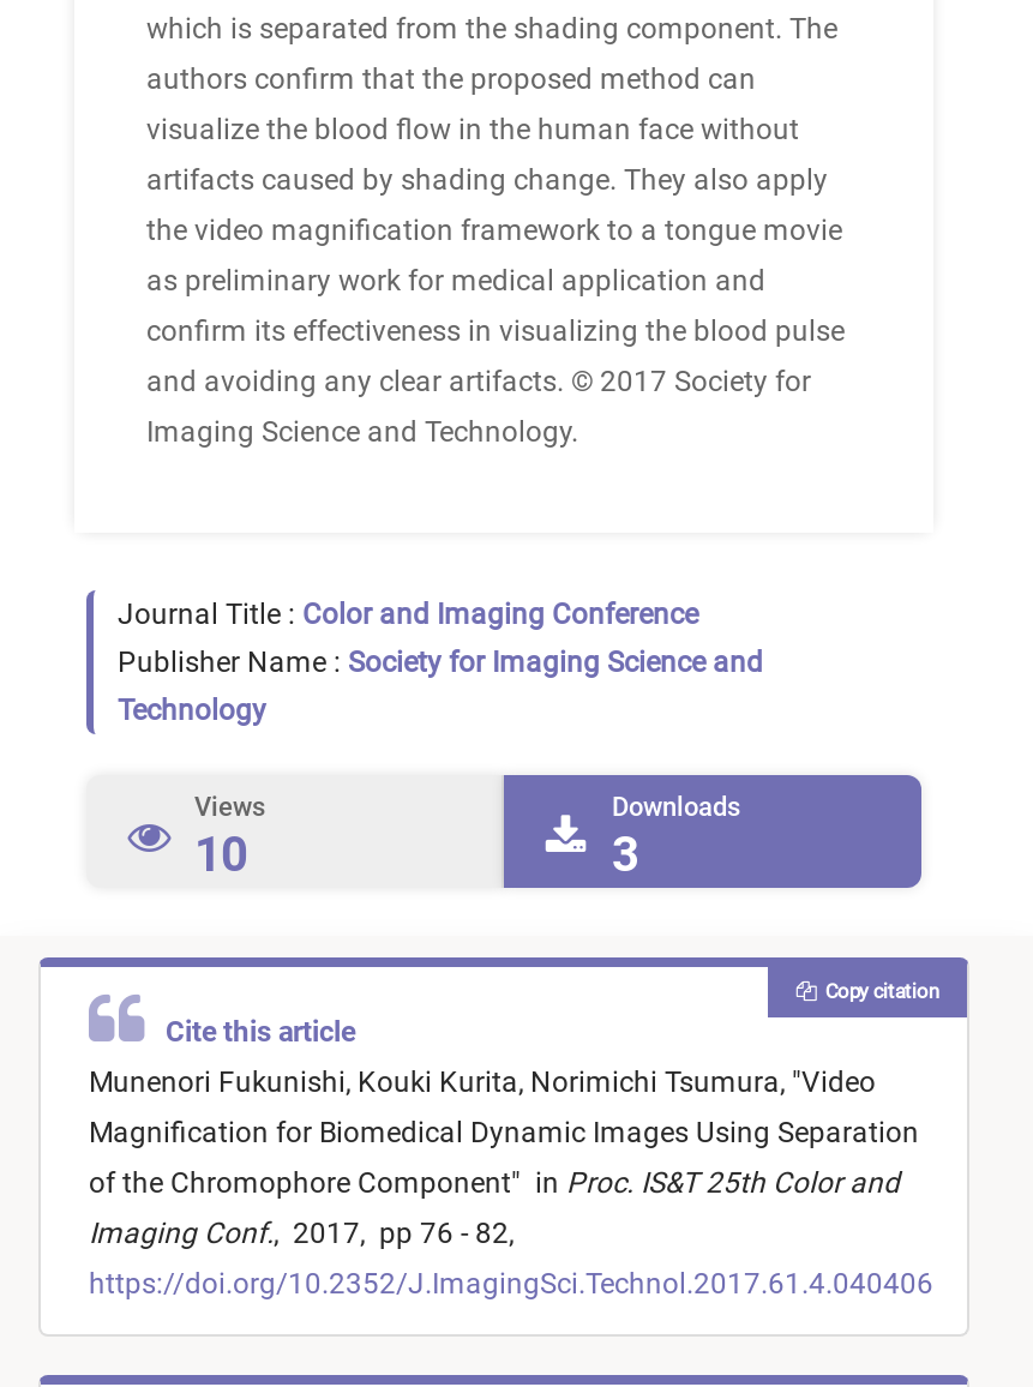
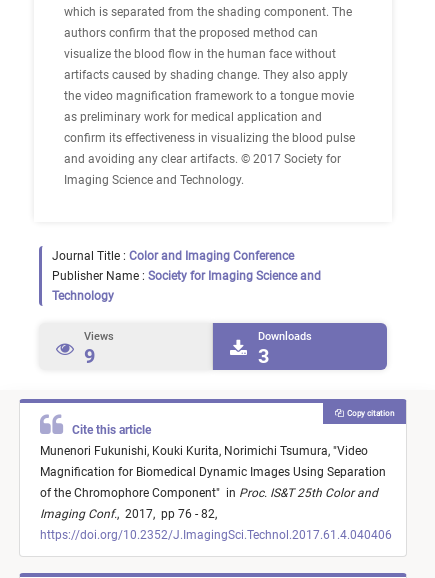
[194,825,247,883] 10 -> [84,344,95,368] 9

